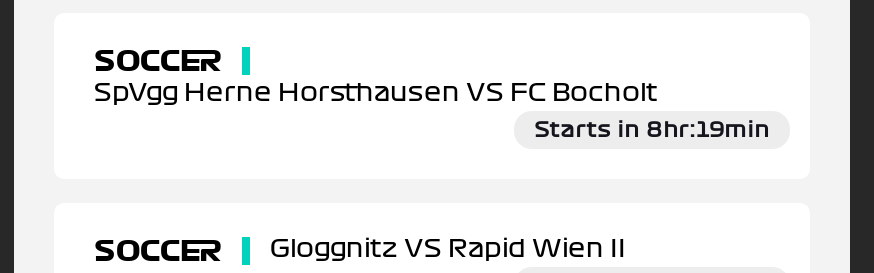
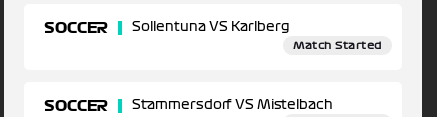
[94,81,658,105] SpVgg Herne Horsthausen VS FC Bocholt -> [132,21,289,33] Sollentuna VS Karlberg
[534,119,770,141] Starts in 8hr:19min -> [293,40,382,51] Match Started
[270,237,626,261] Gloggnitz VS Rapid Wien II -> [132,99,333,111] Stammersdorf VS Mistelbach

